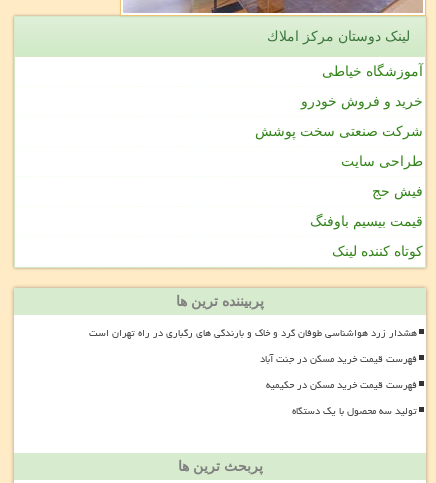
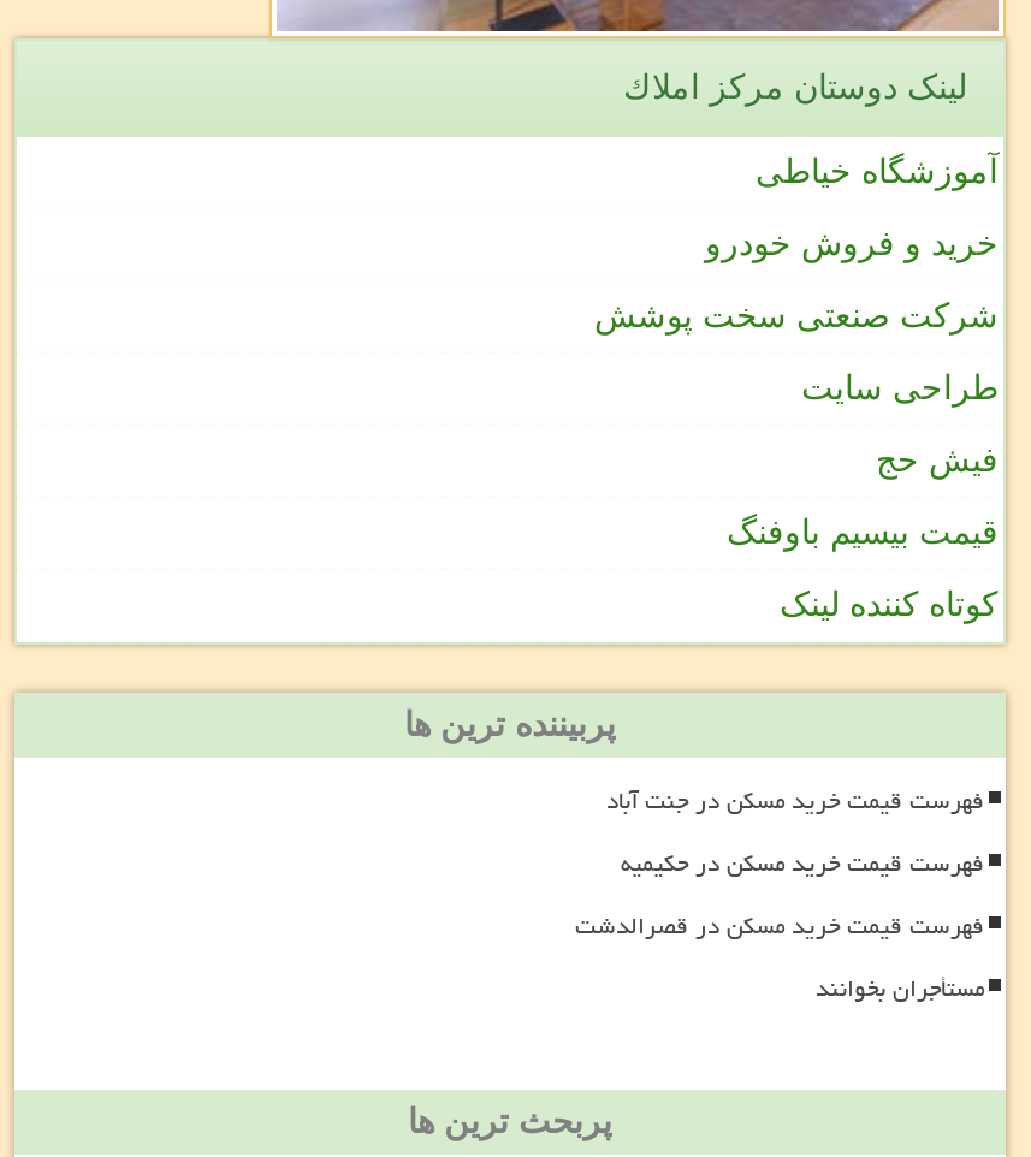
[89,323,417,343] هشدار زرد هواشناسی طوفان گرد و خاک و بارندگی های رگباری در راه تهران است -> none
moved [260,349,417,395] -> [606,778,984,888]: فهرست قیمت خرید مسکن در جنت آباد | فهرست قیمت خرید مسکن در حکیمیه
[292,401,417,421] تولید سه محصول با یک دستگاه -> [575,903,984,1013] فهرست قیمت خرید مسکن در قصرالدشت | مستأجران بخوانند

